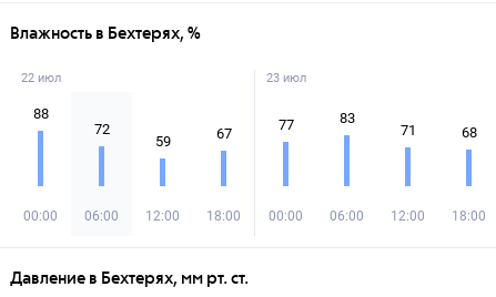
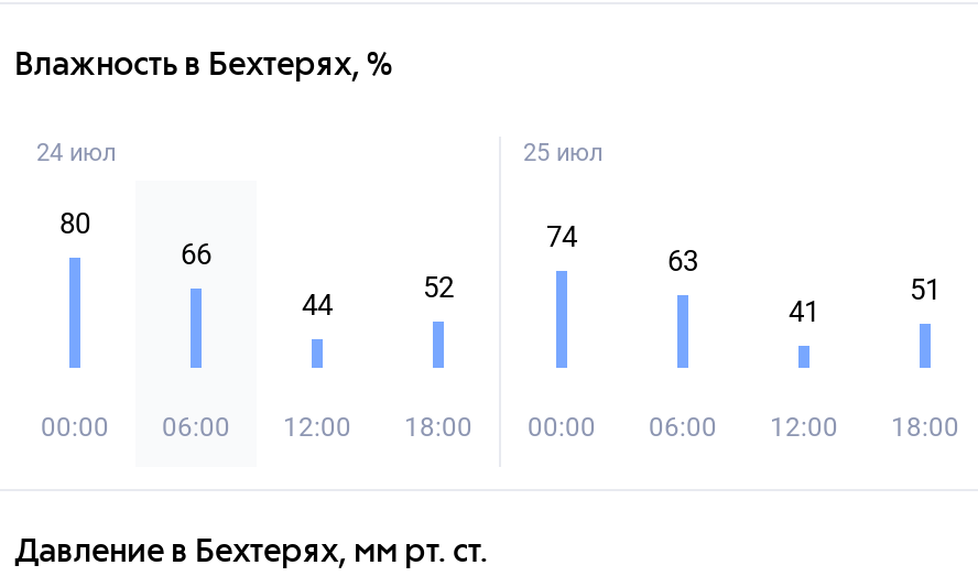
[21,71,61,85] 22 июл -> [36,139,116,167] 24 июл
[266,71,306,85] 23 июл -> [523,139,602,167] 25 июл
[33,105,48,122] 88 -> [59,207,90,240] 80
[339,110,355,126] 83 -> [667,244,698,278] 63
[94,121,109,137] 72 -> [181,238,211,271] 66
[278,116,293,133] 77 -> [546,220,577,253] 74
[400,122,416,139] 71 -> [789,295,819,328] 41
[216,125,231,142] 67 -> [423,271,454,304] 52
[461,124,477,141] 68 -> [910,273,941,306] 51
[155,133,170,150] 59 -> [302,289,333,322] 44

